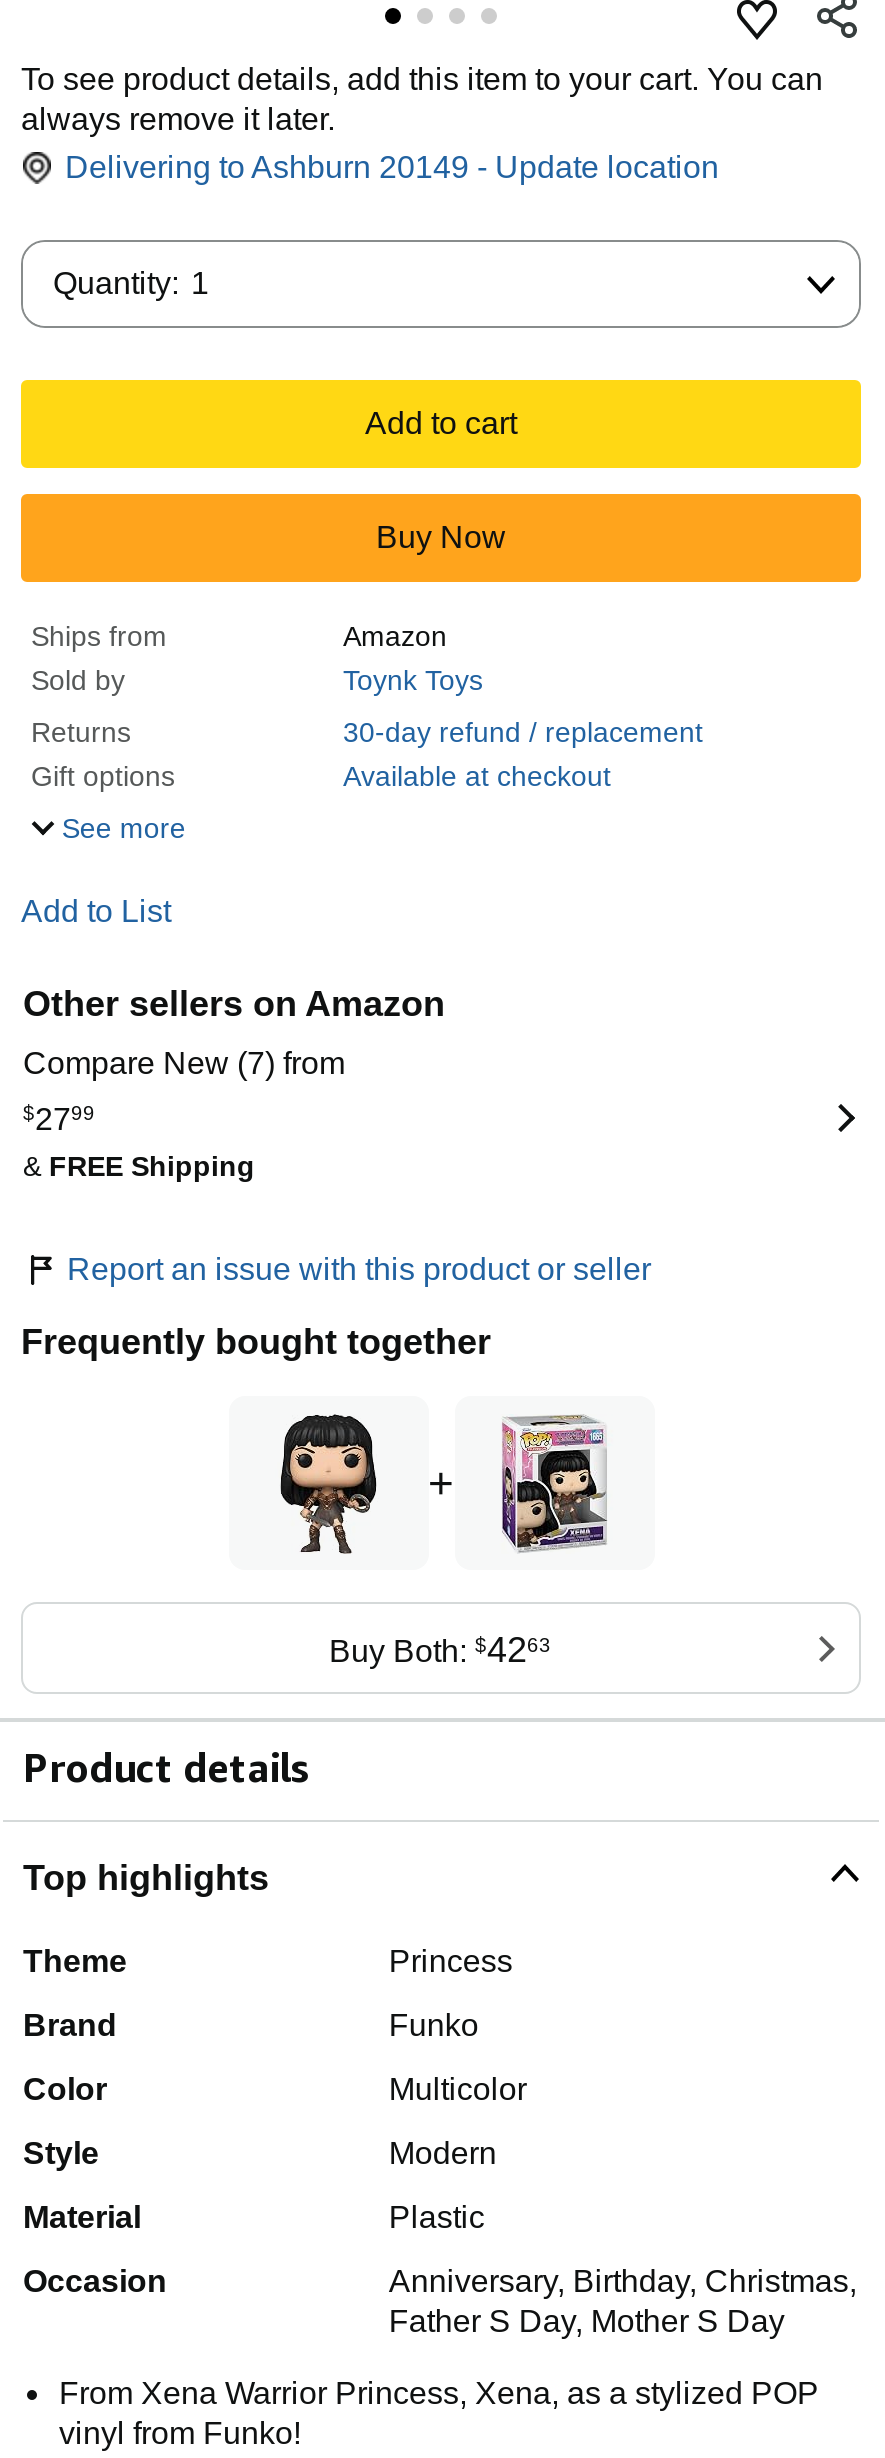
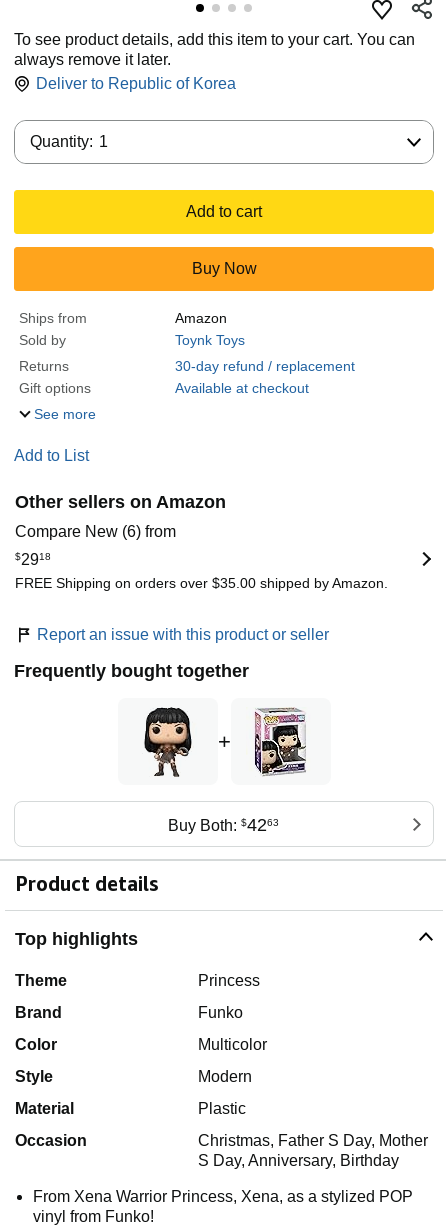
[65,150,719,184] Delivering to Ashburn 20149 - Update location -> [36,75,236,92] Deliver to Republic of Korea
[23,1046,345,1080] Compare New (7) from -> [15,523,176,540] Compare New (6) from
[23,1102,255,1182] $2799 | & FREE Shipping -> [15,551,388,591] $2918 | FREE Shipping on orders over $35.00 shipped by Amazon.
[389,2264,857,2338] Anniversary, Birthday, Christmas, | Father S Day, Mother S Day -> [198,1132,428,1169] Christmas, Father S Day, Mother | S Day, Anniversary, Birthday

